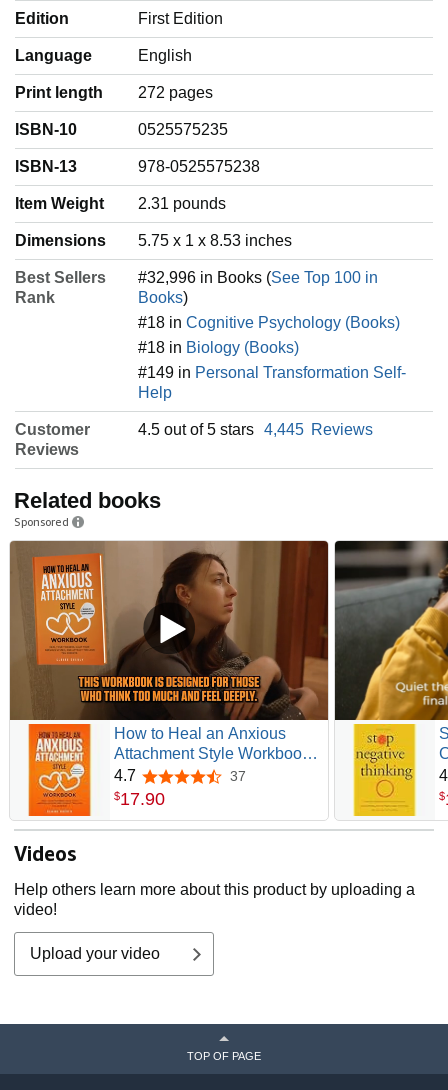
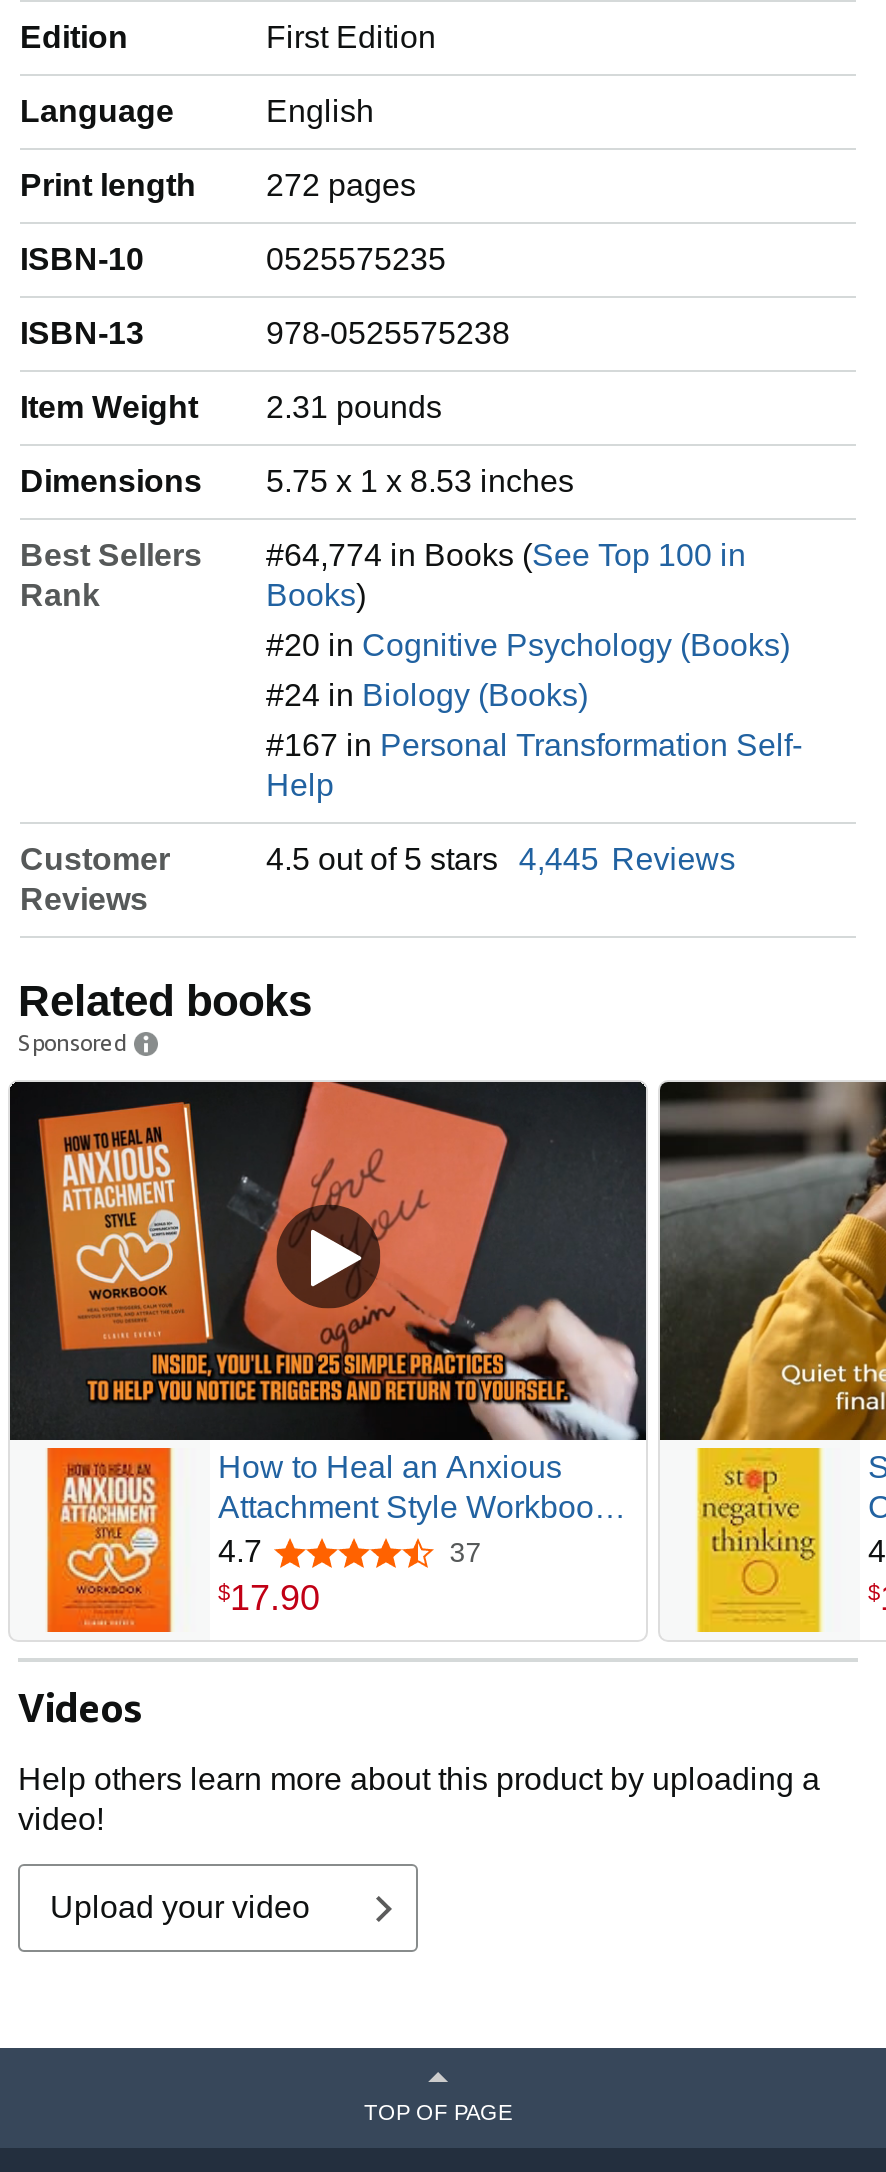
[138,269,378,286] #32,996 in Books (See Top 100 in -> [266,538,746,572] #64,774 in Books (See Top 100 in
[138,314,400,331] #18 in Cognitive Psychology (Books) -> [266,628,790,662] #20 in Cognitive Psychology (Books)
[138,339,299,356] #18 in Biology (Books) -> [266,678,588,712] #24 in Biology (Books)
[138,364,406,381] #149 in Personal Transformation Self- -> [266,728,802,762] #167 in Personal Transformation Self-
[9,540,329,721] [image] -> [8,1080,648,1442] [image]

